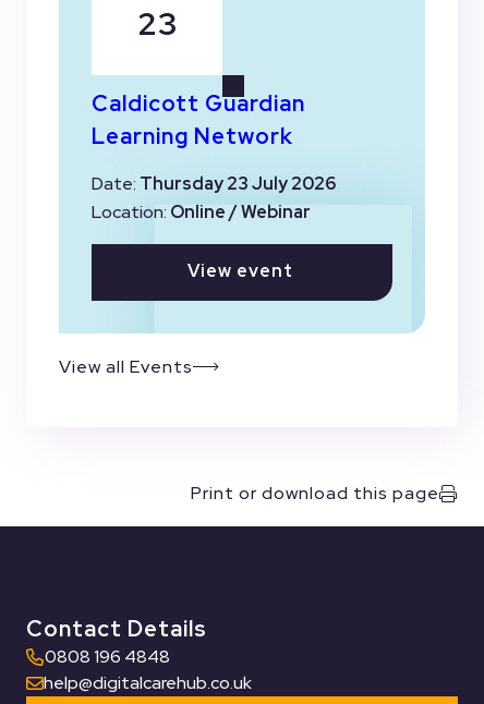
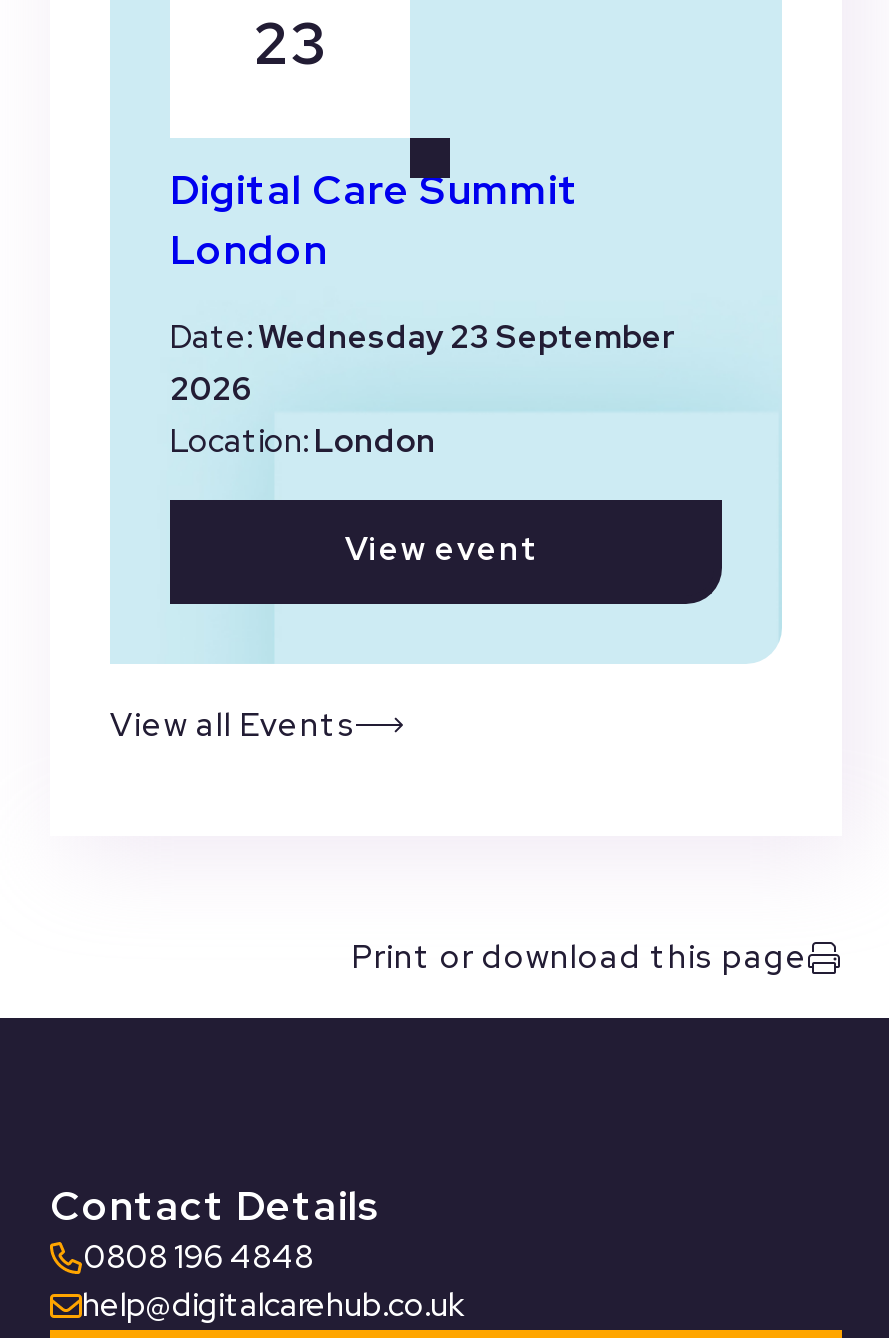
[92,89,305,151] Caldicott Guardian | Learning Network -> [170,163,580,277] Digital Care Summit | London
[92,173,336,224] Date: Thursday 23 July 2026 | Location: Online / Webinar -> [170,317,676,463] Date:Wednesday 23 September | 2026 | Location: London

